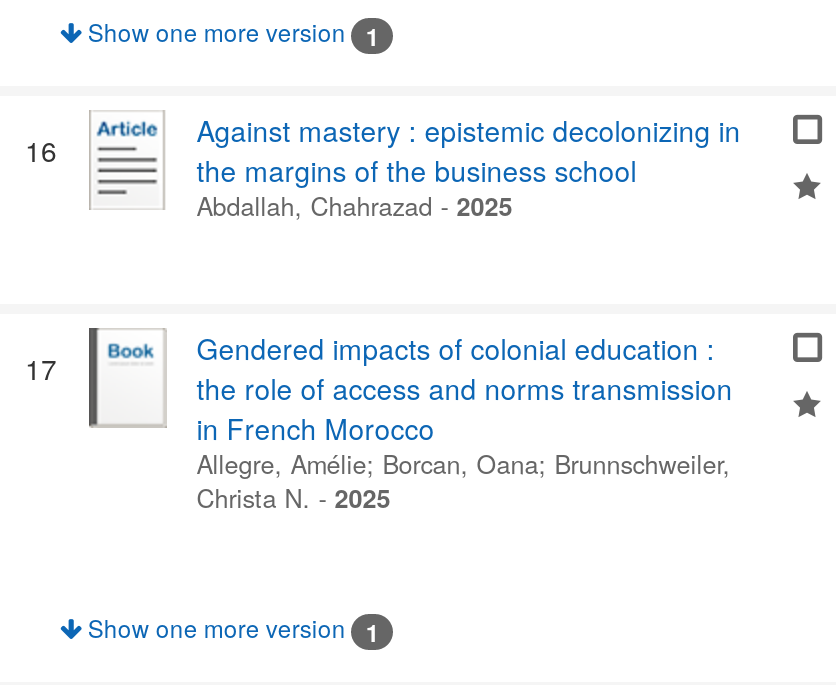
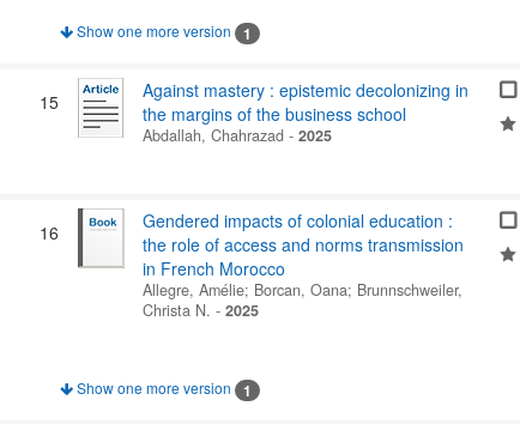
[25,130,57,170] 16 -> [40,90,59,114] 15
[25,348,57,388] 17 -> [40,220,59,244] 16

